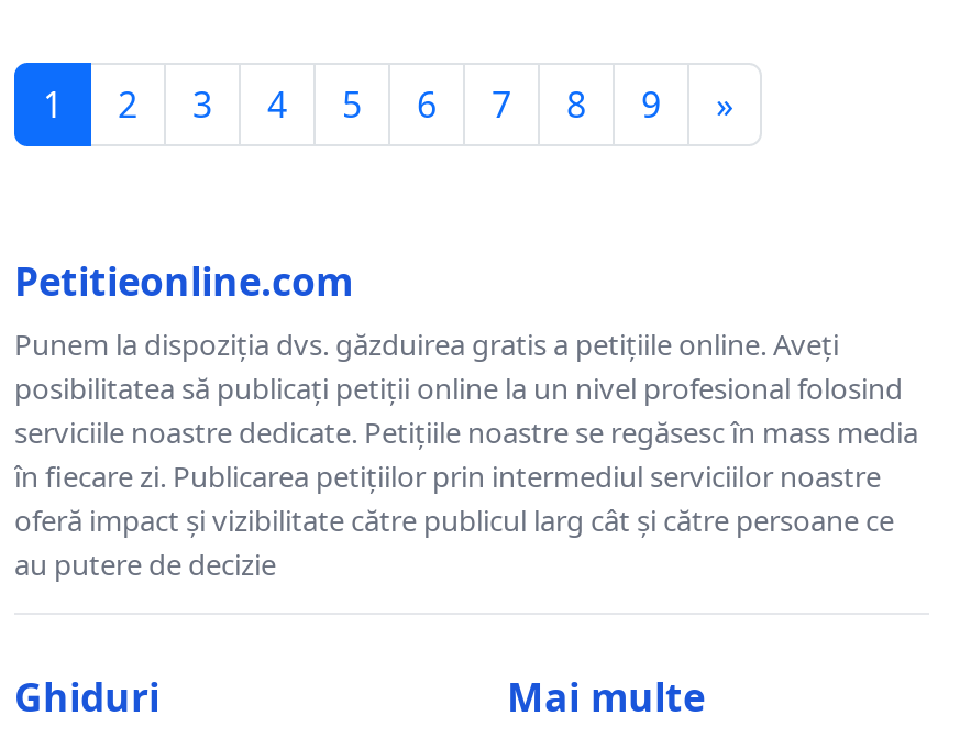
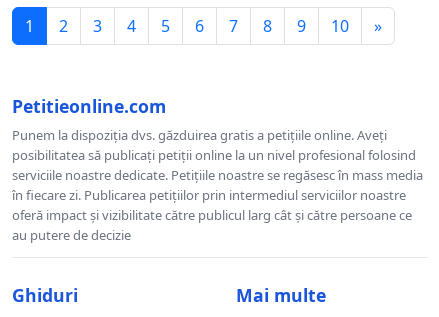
none -> [331,15,349,37] 10

